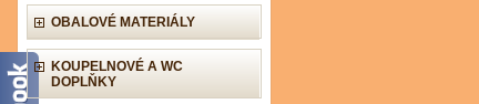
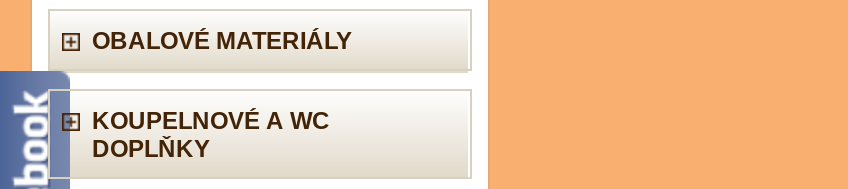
[3,39,39,76] [image] -> [6,69,72,139] [image]

